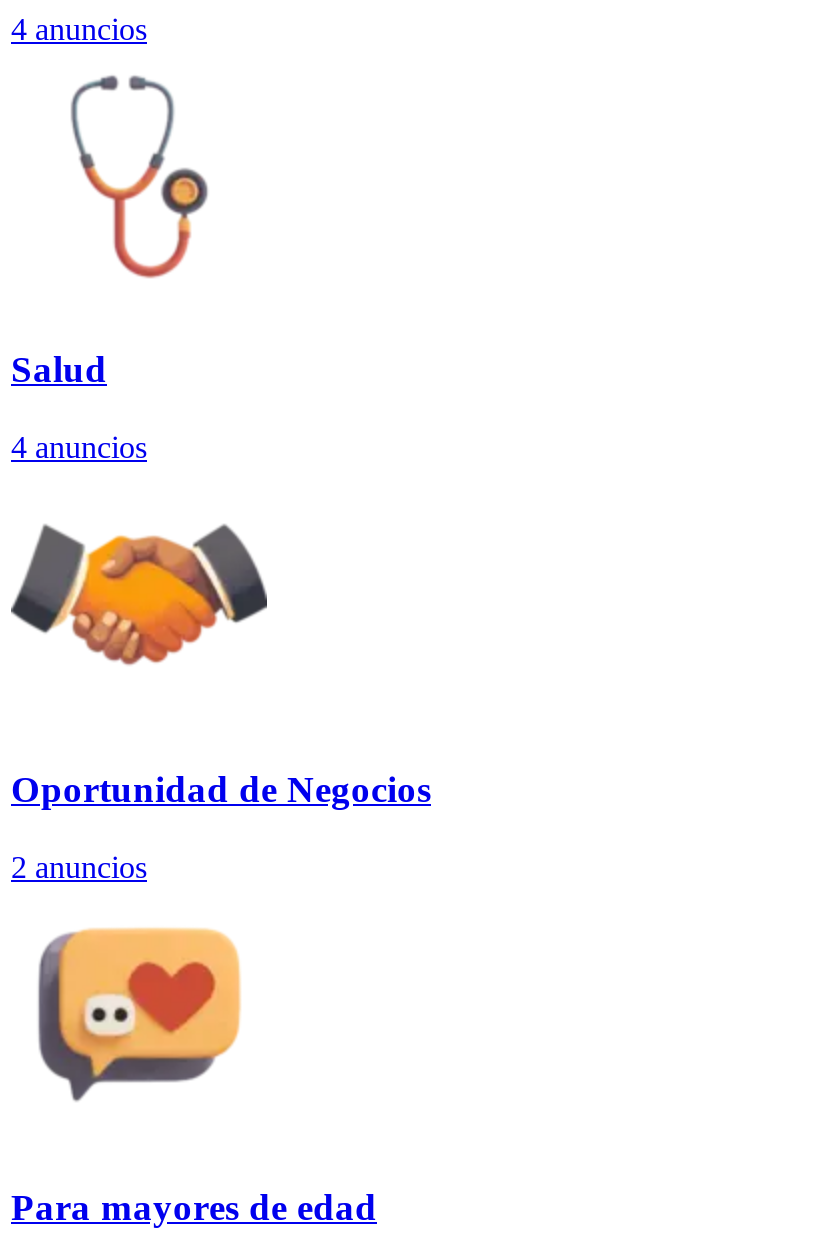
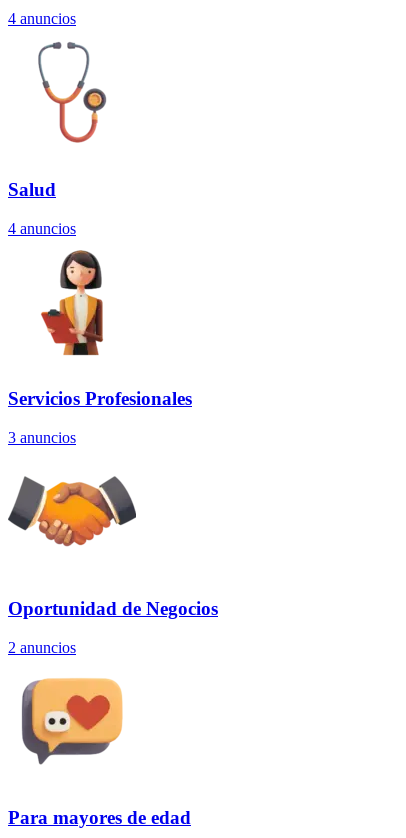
none -> [8,249,192,446] [image] | Servicios Profesionales | 3 anuncios

